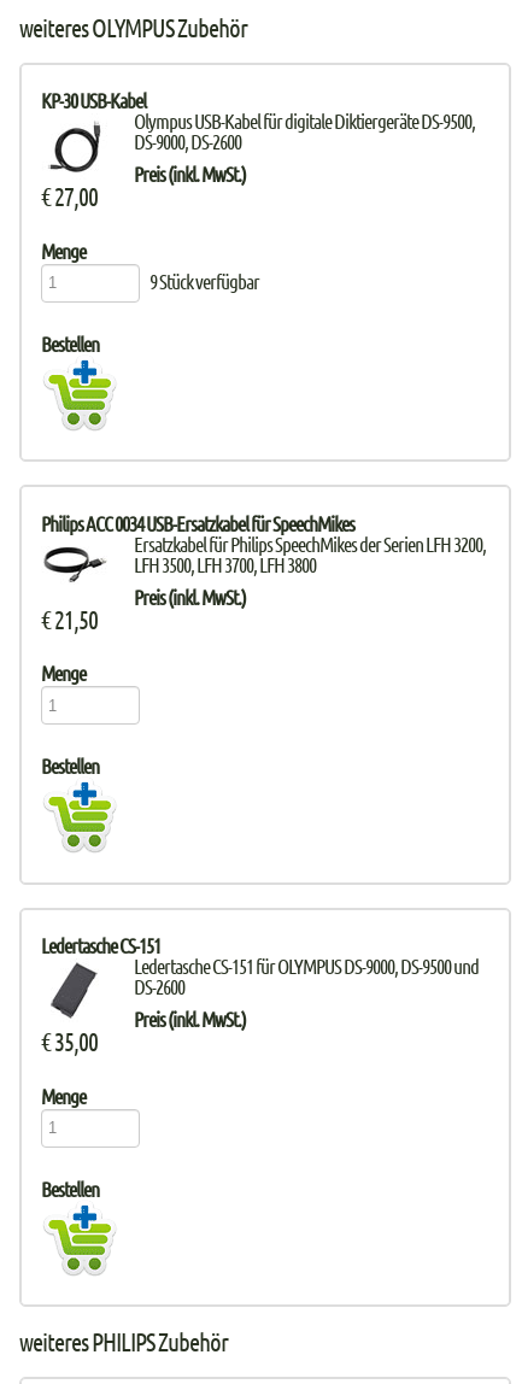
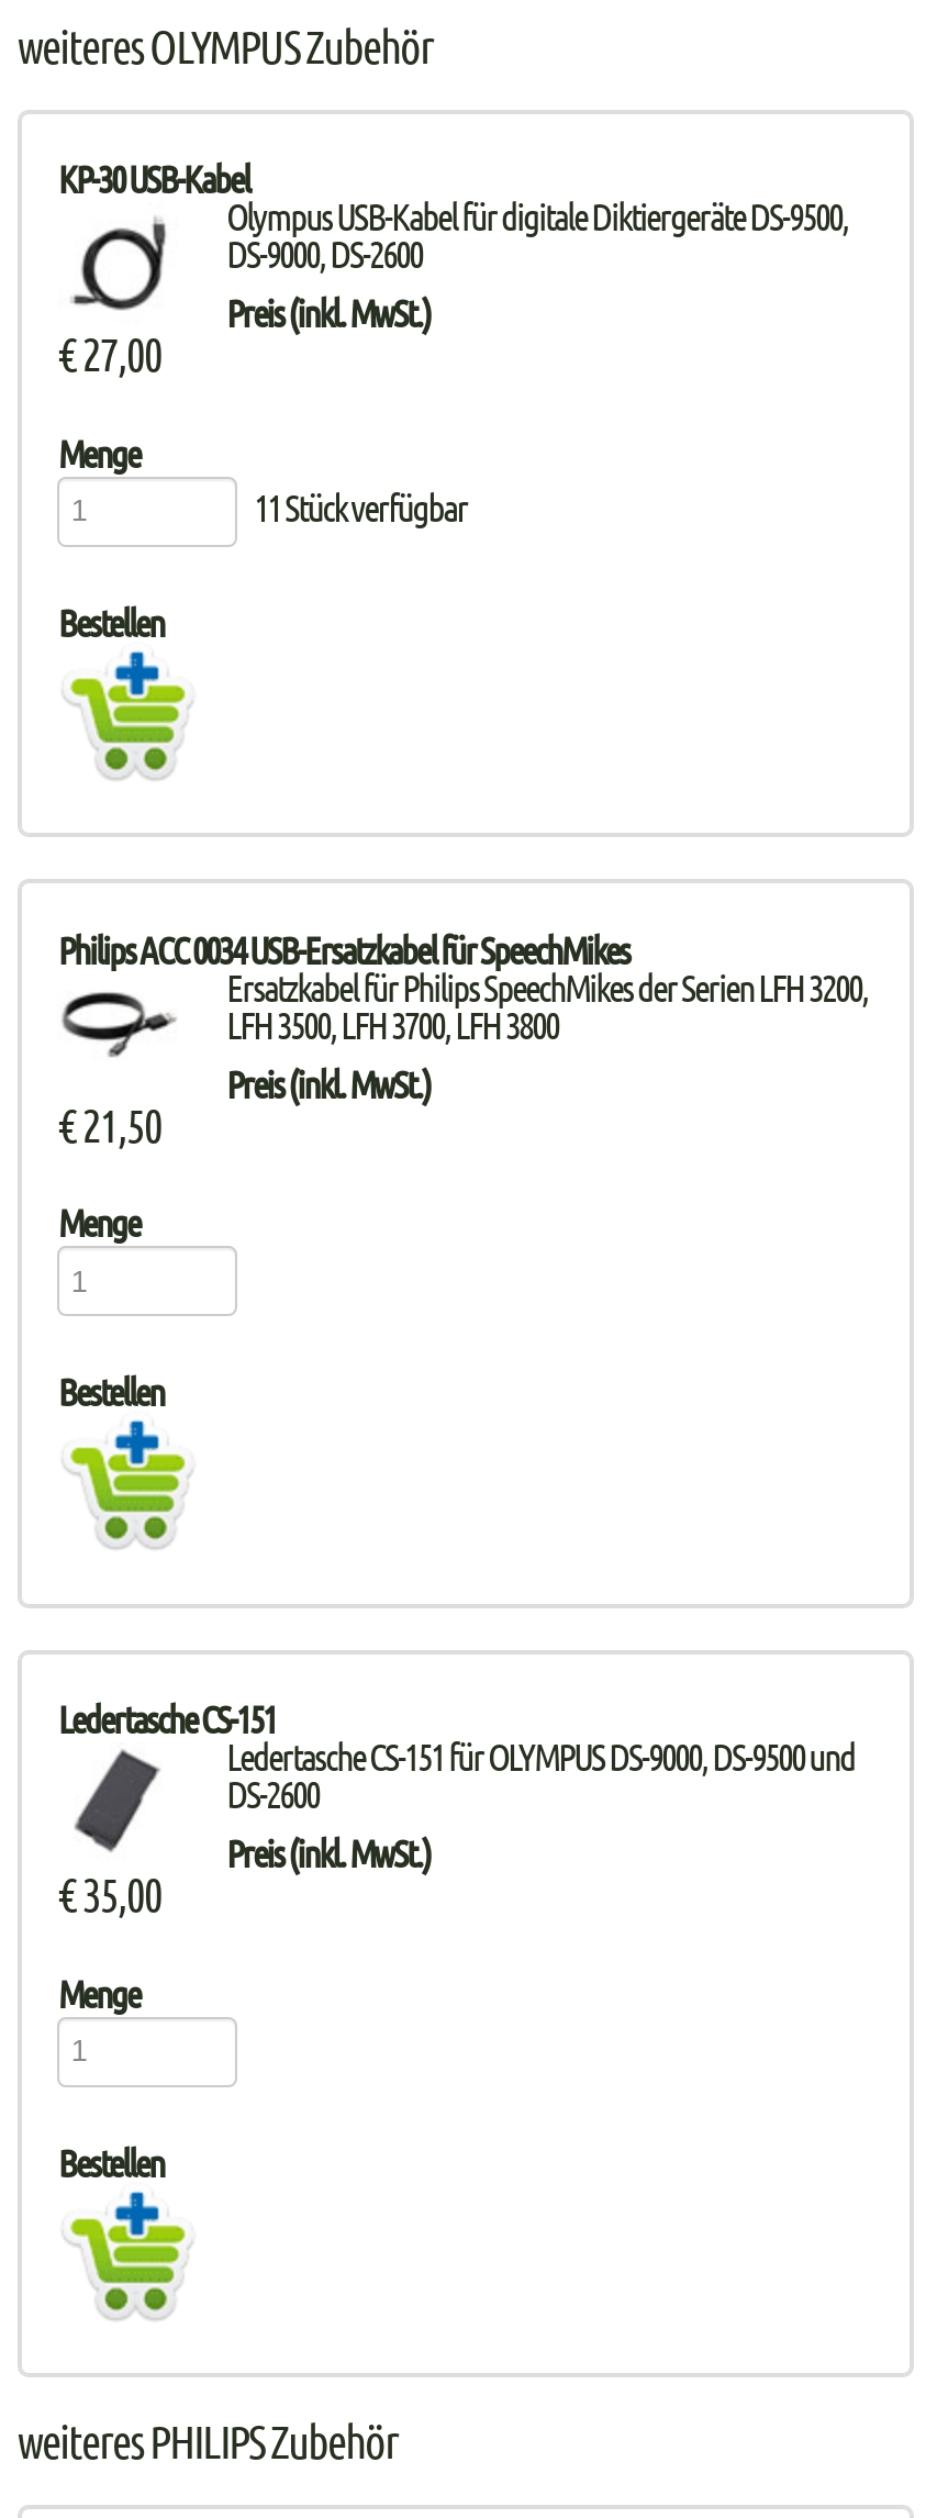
[147,268,259,292] 9 Stück verfügbar -> [250,484,467,528] 11 Stück verfügbar

